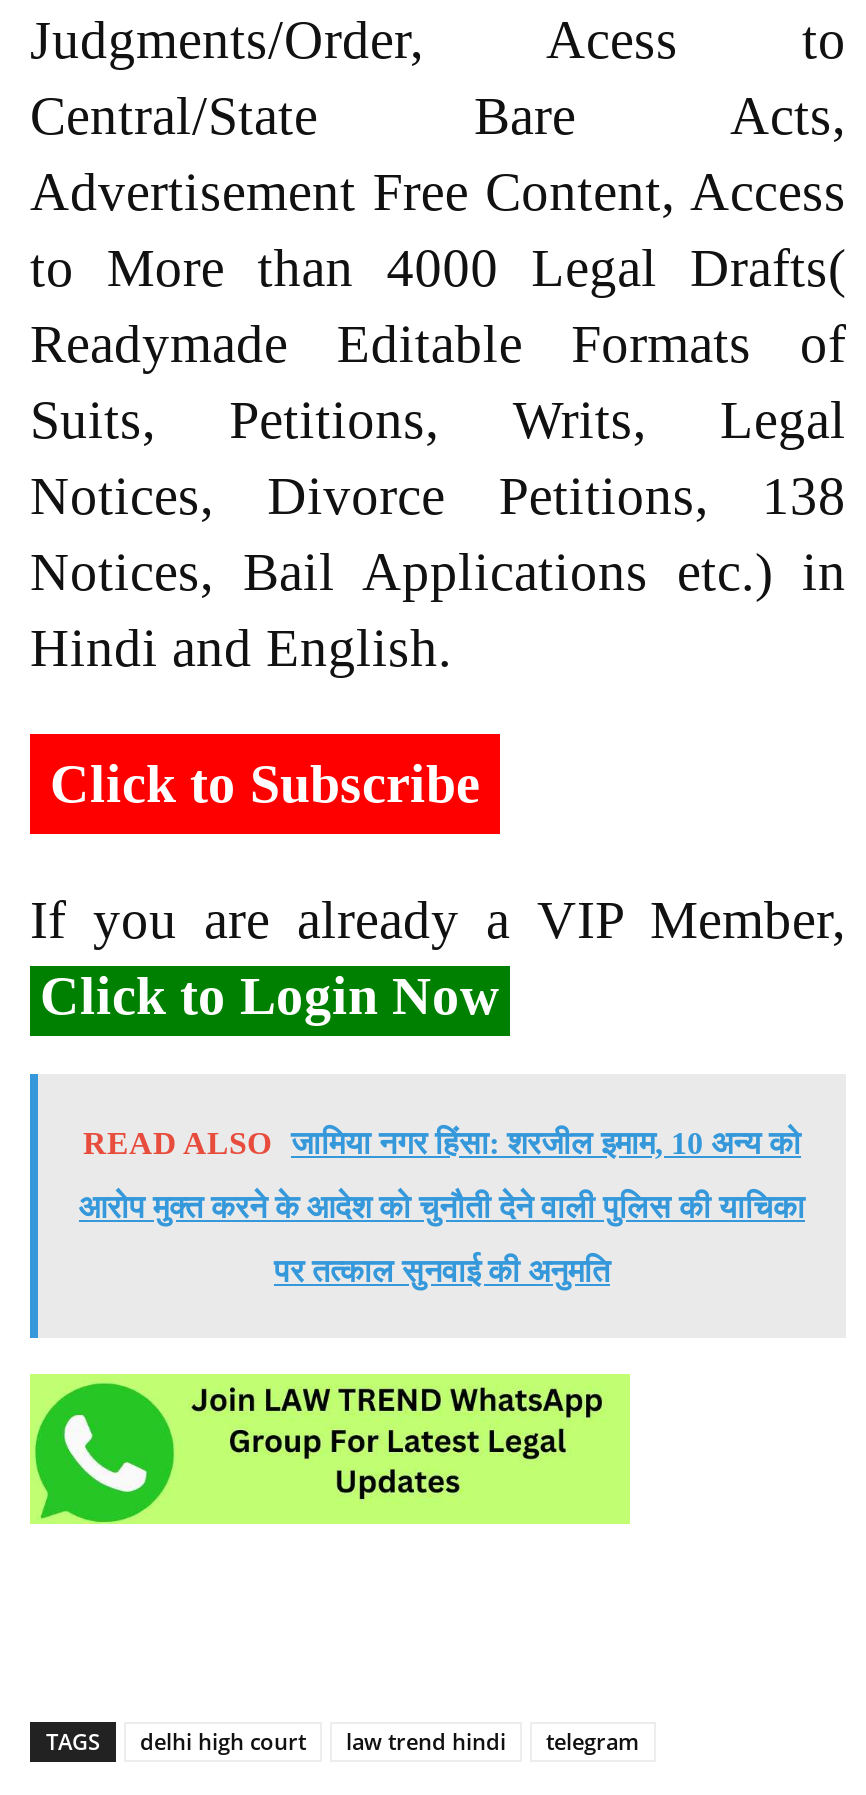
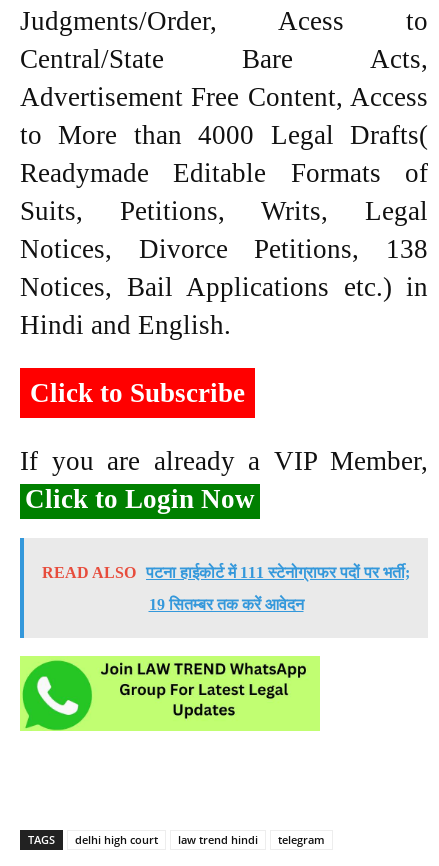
[79,1126,805,1288] READ ALSO जामिया नगर हिंसा: शरजील इमाम, 10 अन्य को | आरोप मुक्त करने के आदेश को चुनौती देने वाली पुलिस की याचिका | पर तत्काल सुनवाई की अनुमति -> [42,564,410,613] READ ALSO पटना हाईकोर्ट में 111 स्टेनोग्राफर पदों पर भर्ती; | 19 सितम्बर तक करें आवेदन

